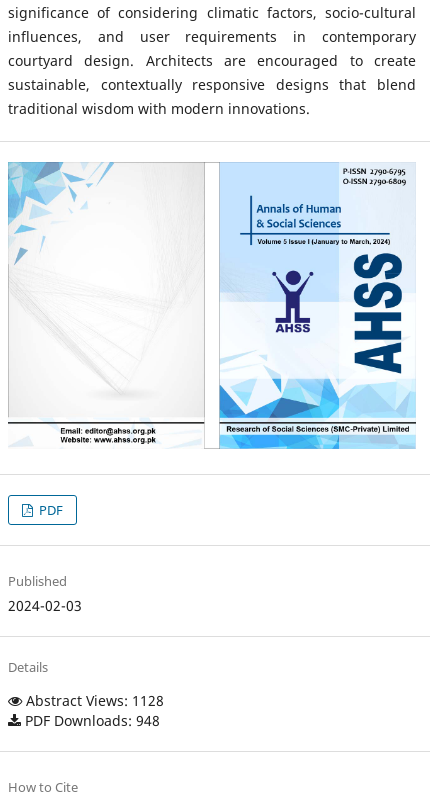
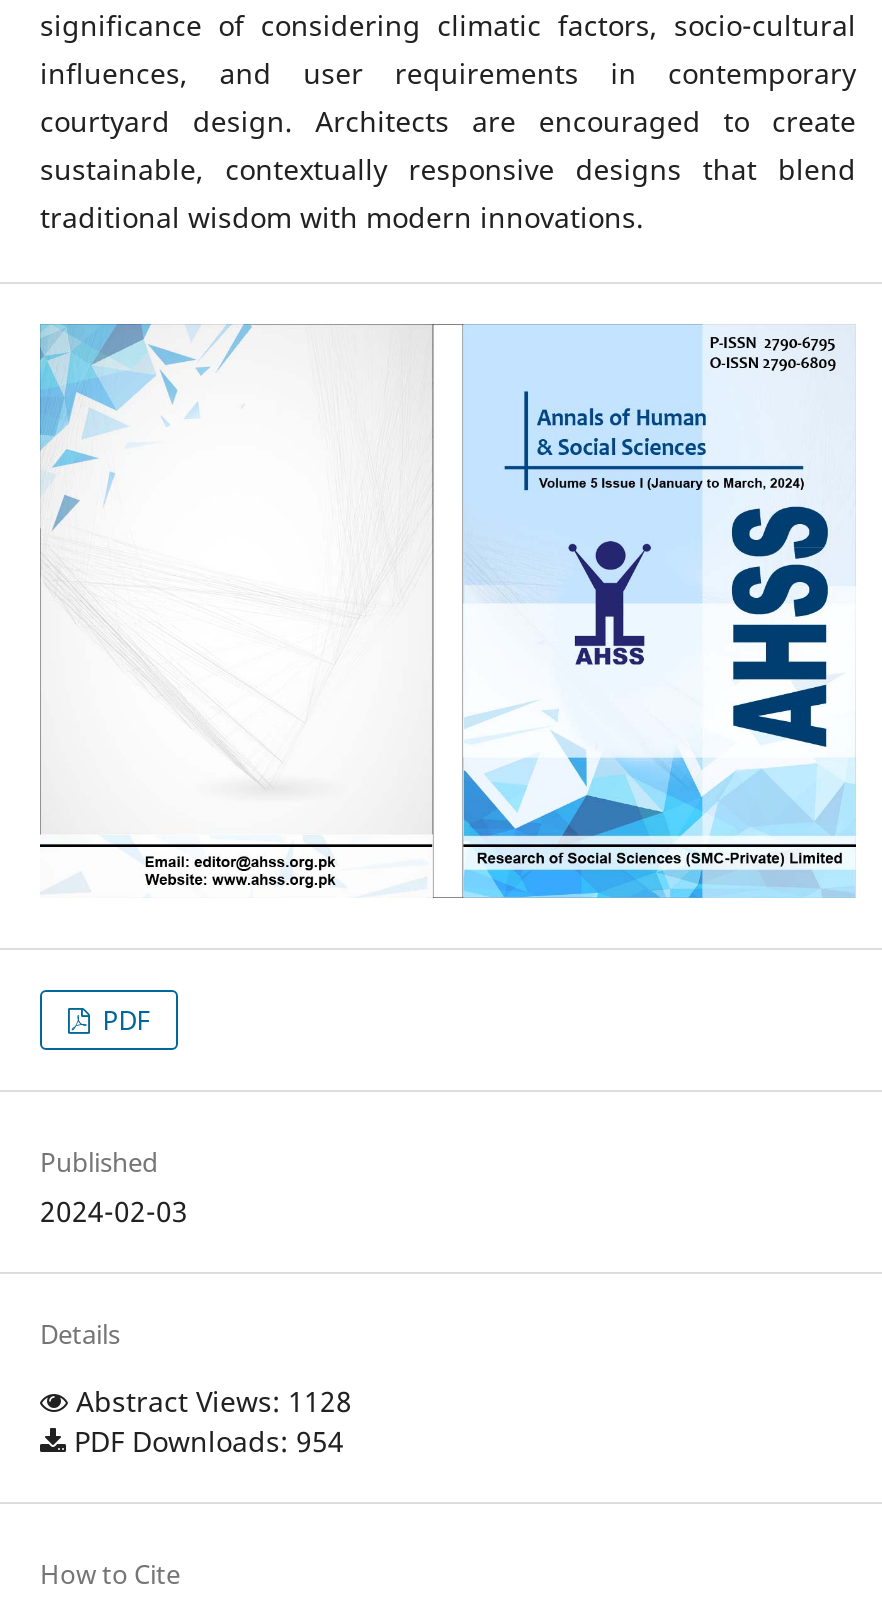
[21,711,160,730] PDF Downloads: 948 -> [66,1422,344,1460] PDF Downloads: 954

